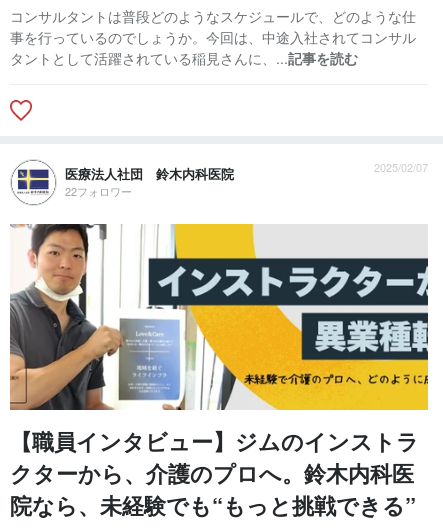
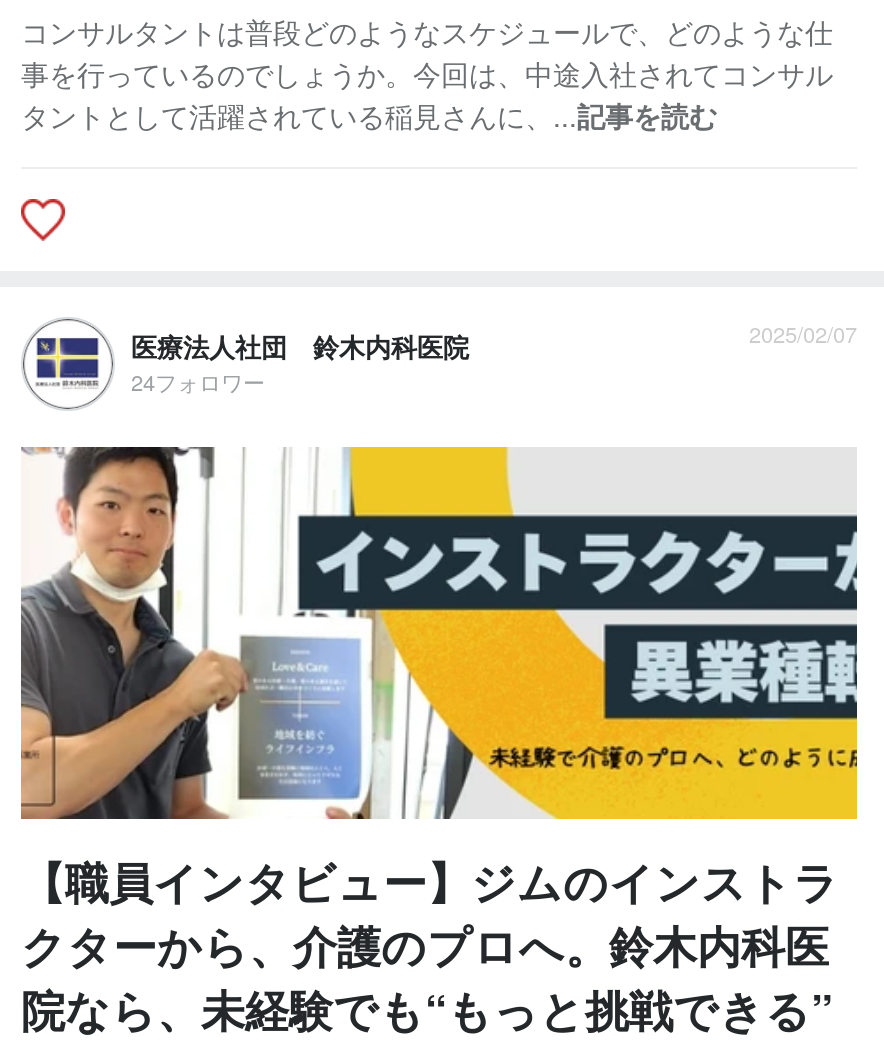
[65,183,132,199] 22フォロワー -> [131,366,265,398] 24フォロワー

